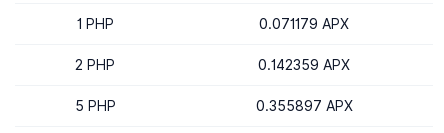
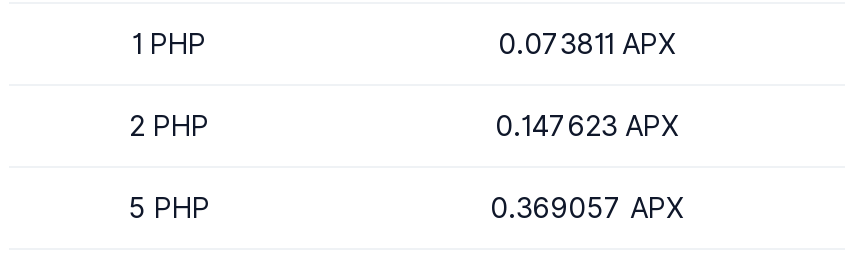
[259,15,349,32] 0.071179 APX -> [498,26,676,60] 0.073811 APX
[258,56,350,73] 0.142359 APX -> [495,108,679,142] 0.147623 APX
[255,97,352,114] 0.355897 APX -> [490,190,684,224] 0.369057 APX

